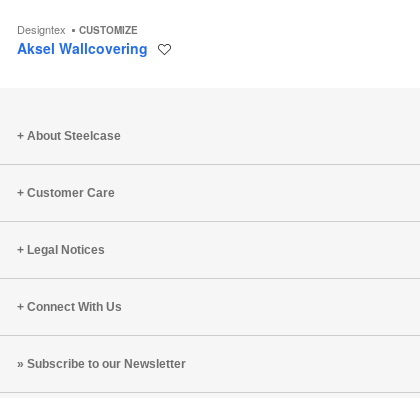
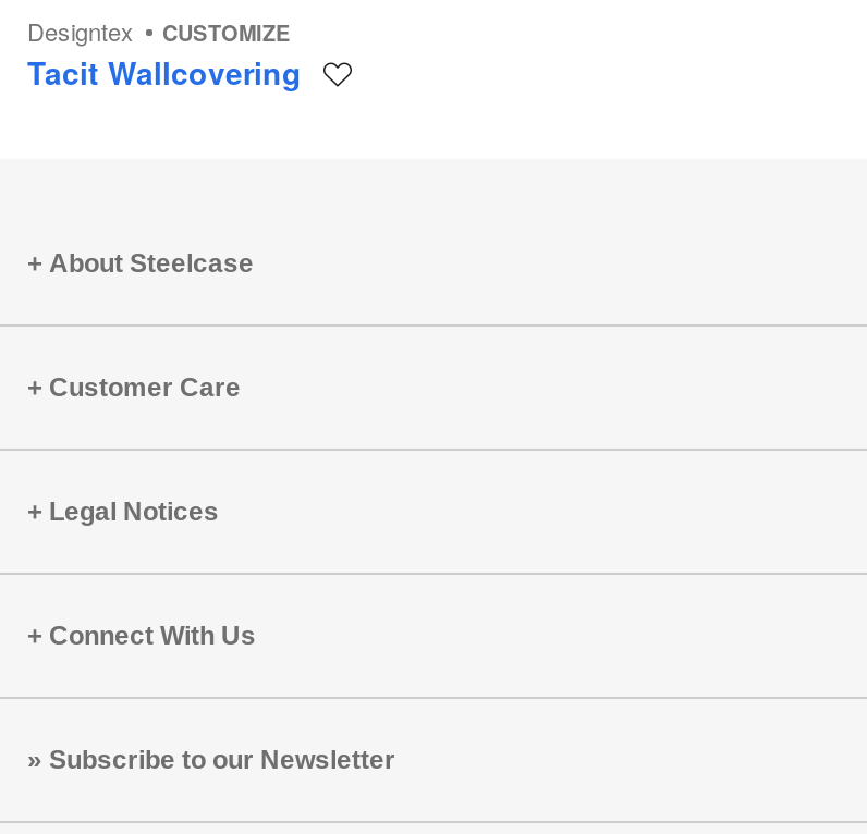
[17,38,152,58] Aksel Wallcovering -> [27,50,310,93] Tacit Wallcovering

